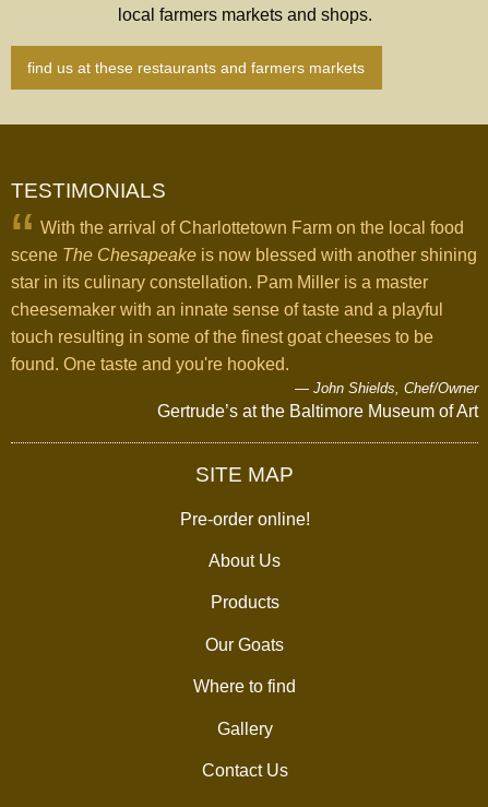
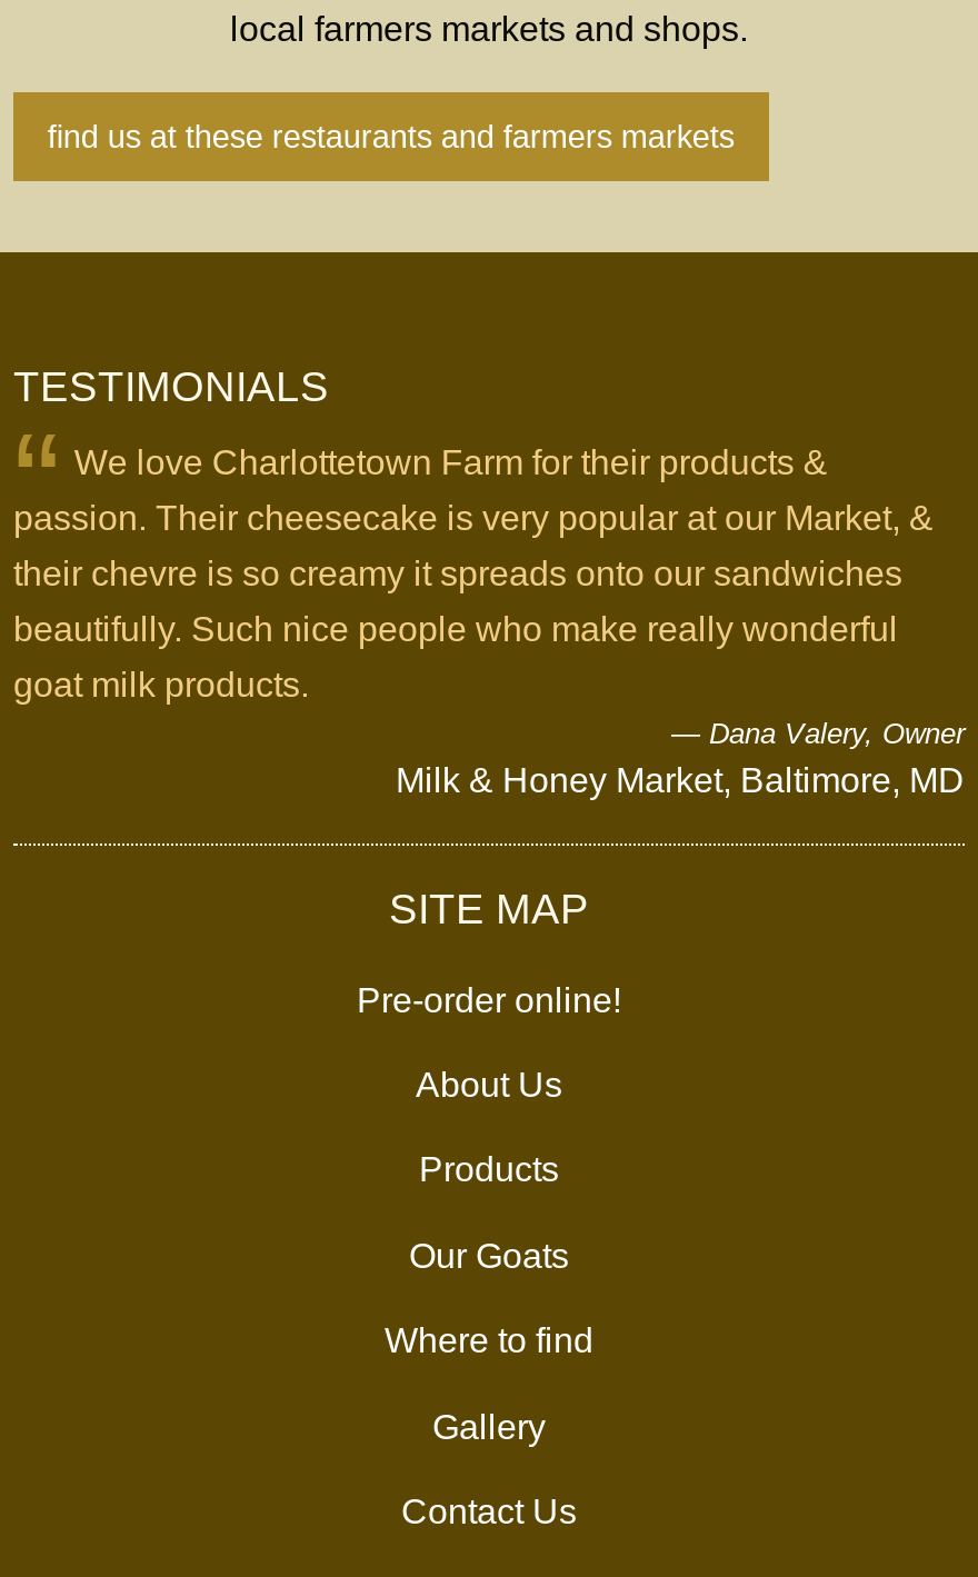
[11,219,478,421] With the arrival of Charlottetown Farm on the local food | scene The Chesapeake is now blessed with another shining | star in its culinary constellation. Pam Miller is a master | cheesemaker with an innate sense of taste and a playful | touch resulting in some of the finest goat cheeses to be | found. One taste and you're hooked. | John Shields, Chef/Owner | Gertrude’s at the Baltimore Museum of Art -> [13,444,965,800] We love Charlottetown Farm for their products & | passion. Their cheesecake is very popular at our Market, & | their chevre is so creamy it spreads onto our sandwiches | beautifully. Such nice people who make really wonderful | goat milk products. | Dana Valery, Owner | Milk & Honey Market, Baltimore, MD

